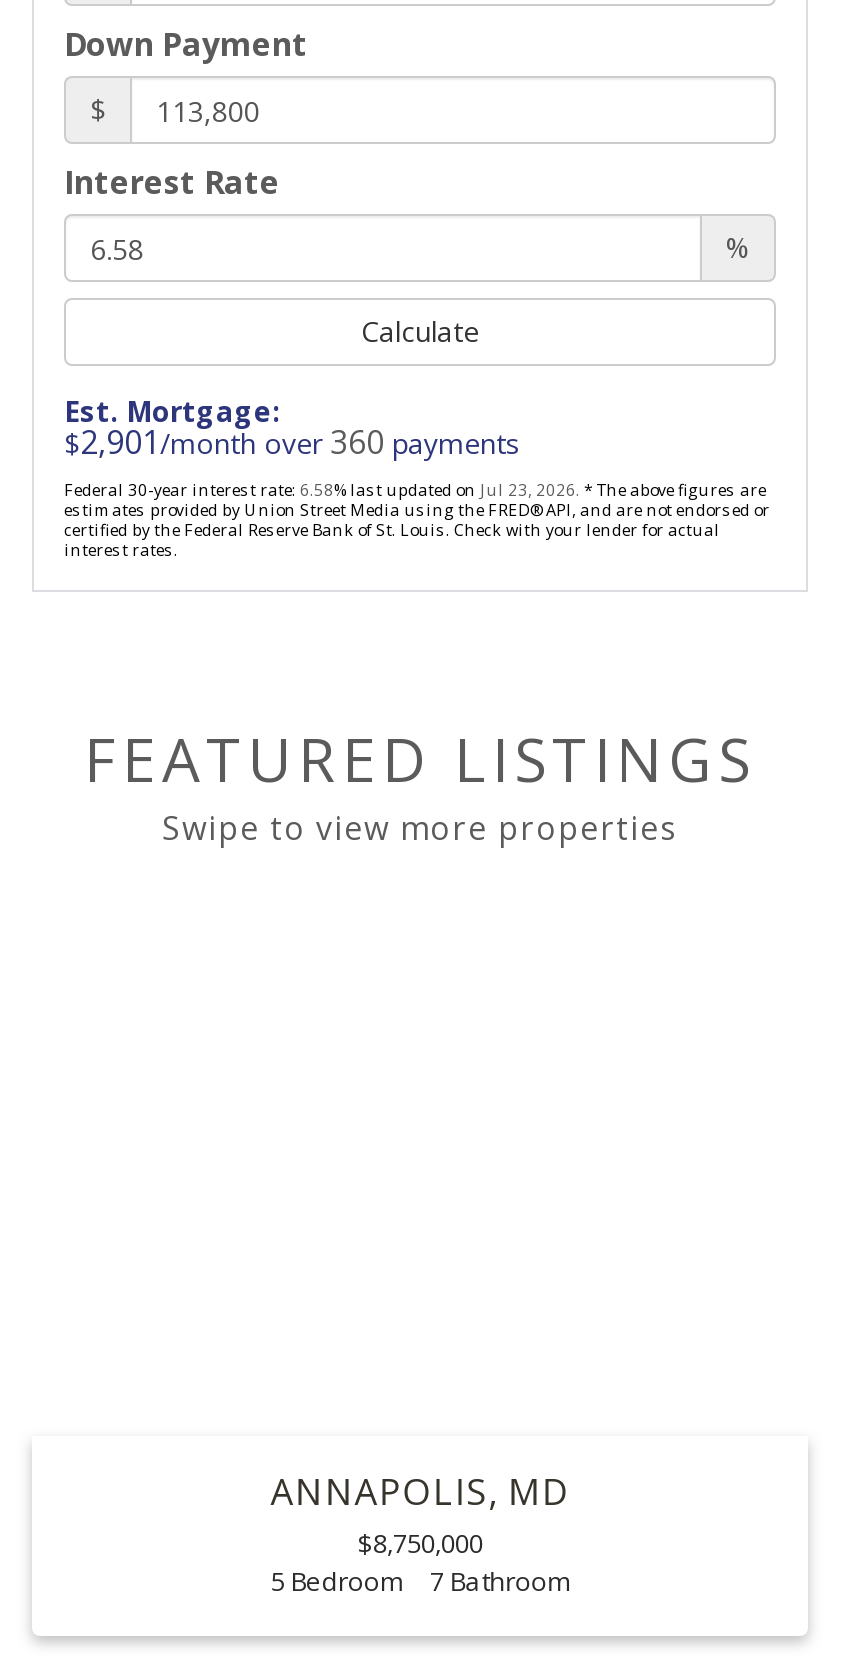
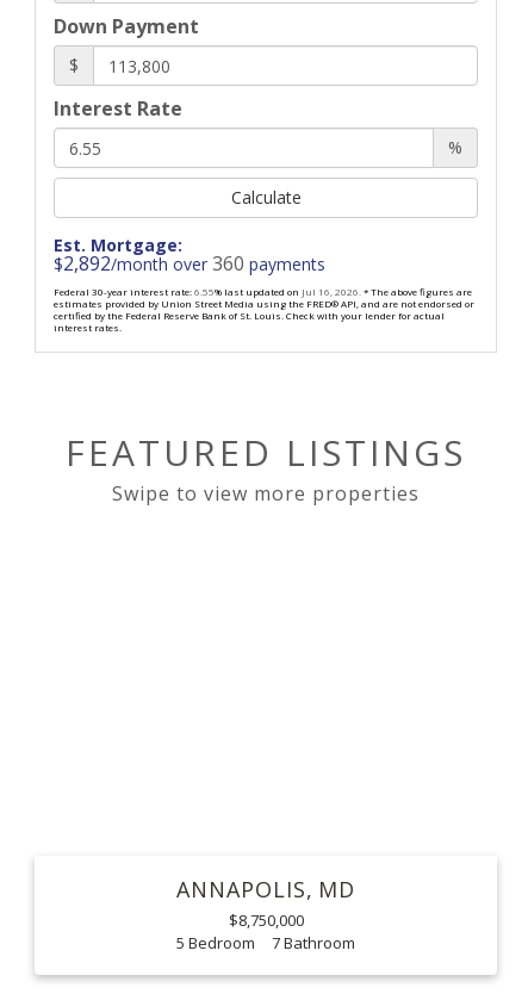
[64,420,520,464] $2,901/month over 360 payments -> [54,251,325,277] $2,892/month over 360 payments
[64,478,766,500] Federal 30-year interest rate: 6.58% last updated on Jul 23, 2026. * The above figures are -> [54,285,472,298] Federal 30-year interest rate: 6.55% last updated on Jul 16, 2026. * The above figures are

